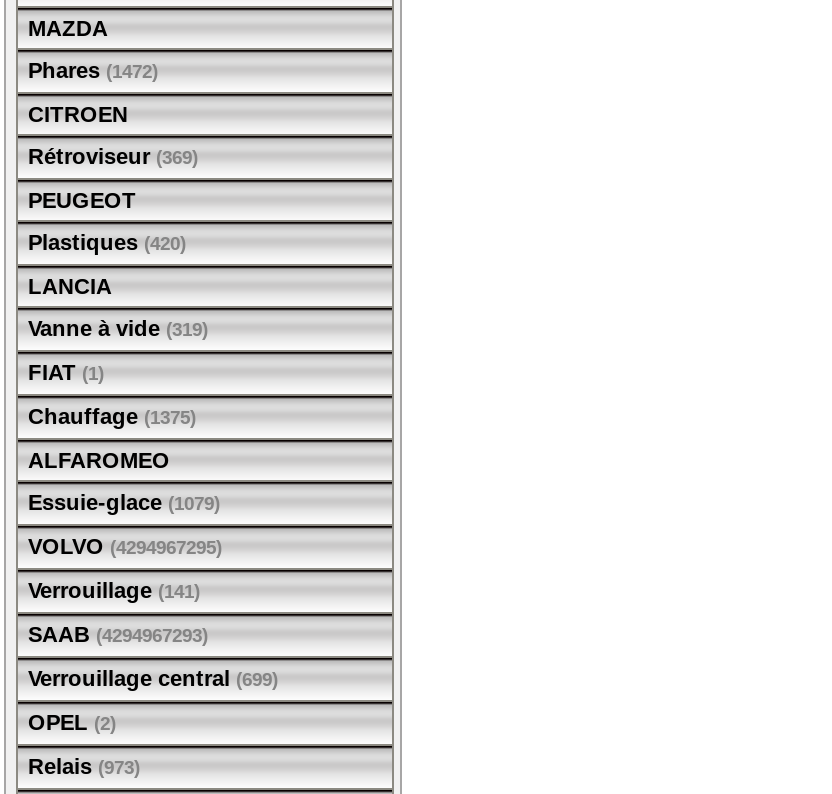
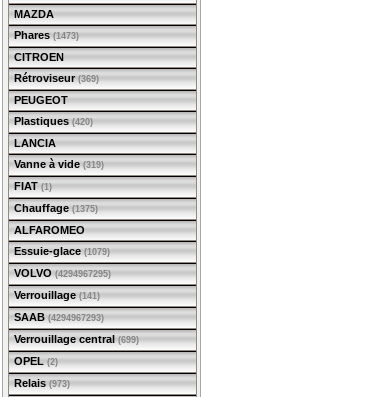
[28,58,158,82] Phares (1472) -> [14,29,79,41] Phares (1473)

